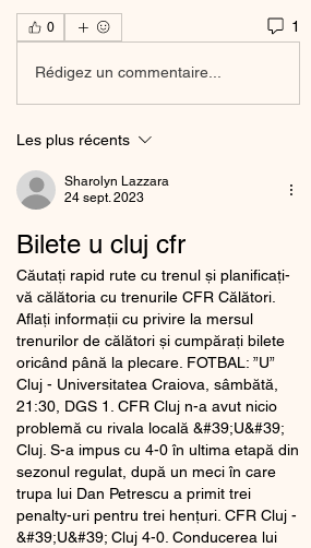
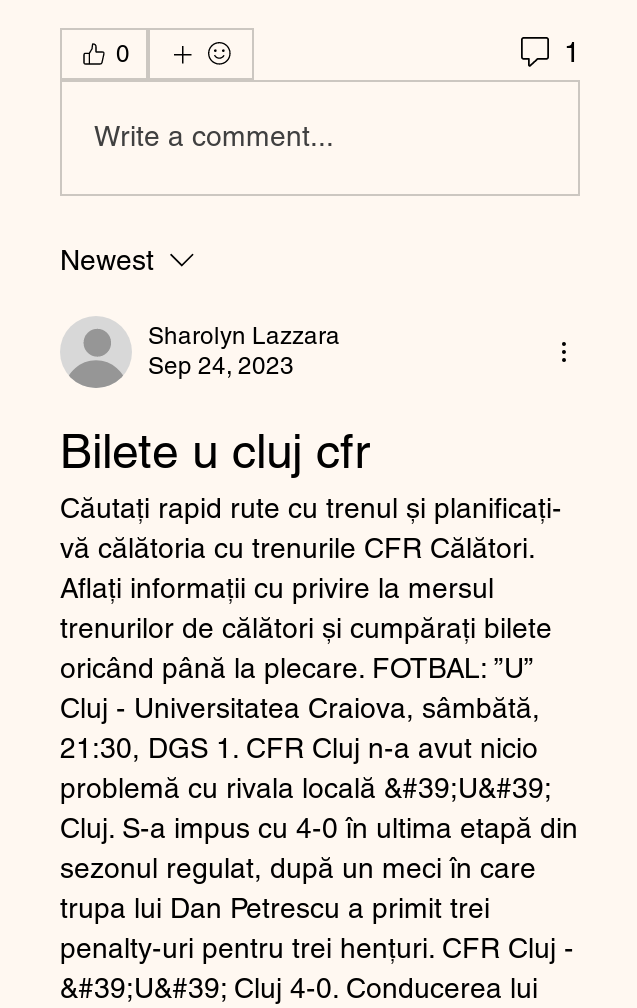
[35,63,222,81] Rédigez un commentaire... -> [94,120,334,152] Write a comment...
[16,130,130,148] Les plus récents -> [60,243,154,275] Newest
[64,189,144,205] 24 sept. 2023 -> [148,351,294,379] Sep 24, 2023

